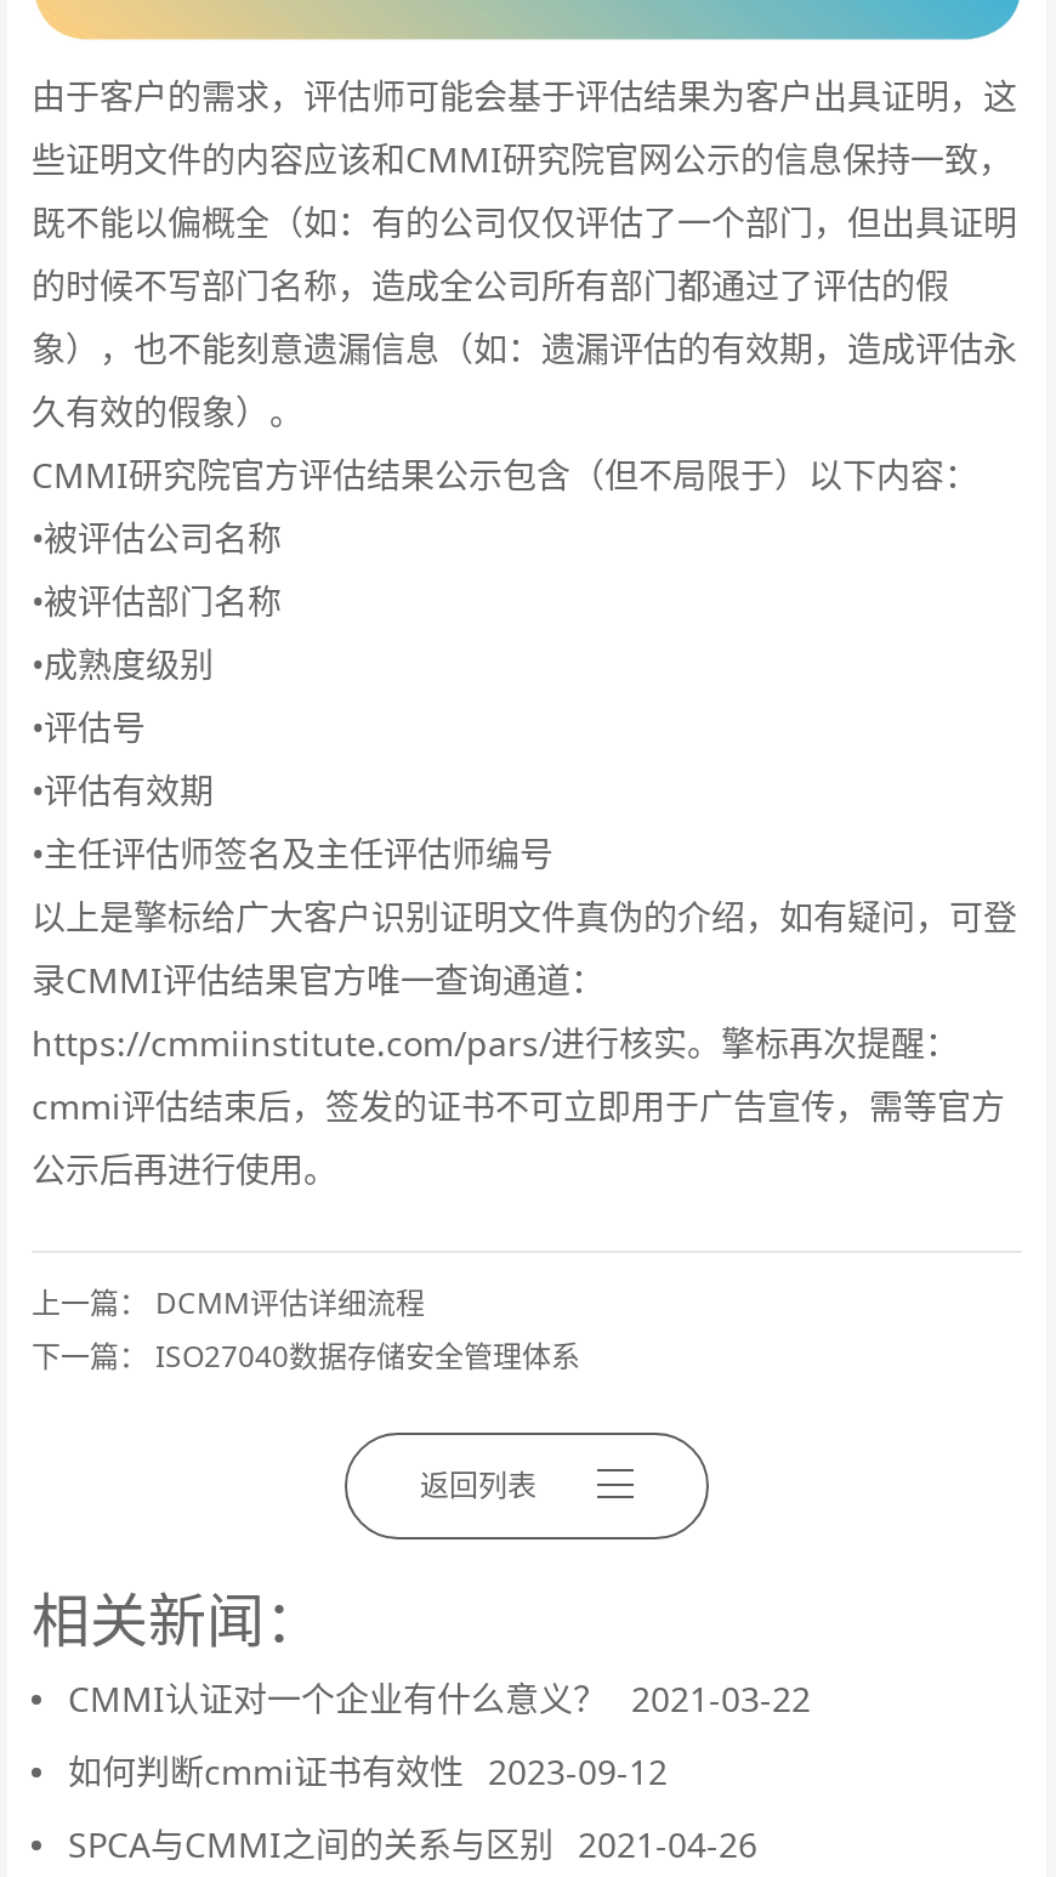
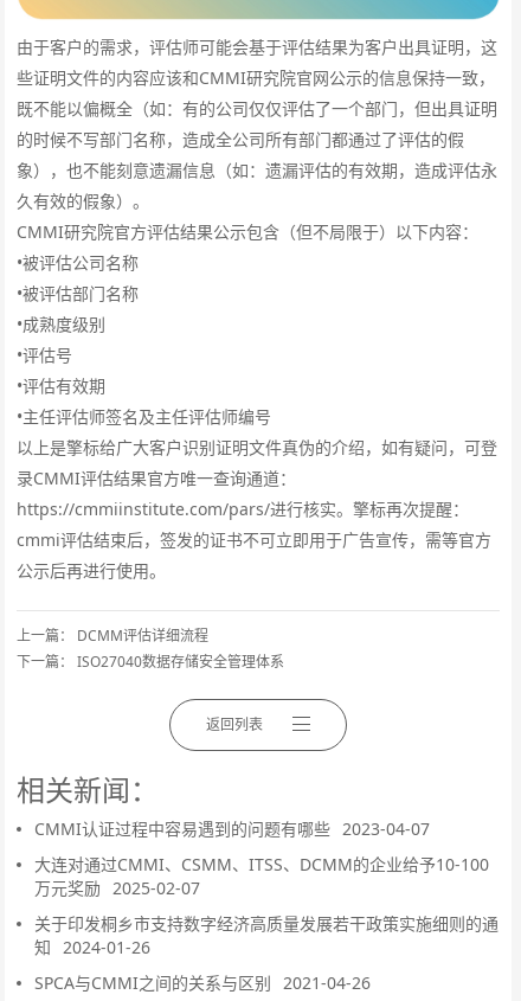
[68,1674,811,1793] CMMI认证对一个企业有什么意义？ 2021-03-22 | 如何判断cmmi证书有效性 2023-09-12 -> [34,817,499,958] CMMI认证过程中容易遇到的问题有哪些 2023-04-07 | 大连对通过CMMI、CSMM、ITSS、DCMM的企业给予10-100 | 万元奖励 2025-02-07 | 关于印发桐乡市支持数字经济高质量发展若干政策实施细则的通 | 知 2024-01-26

